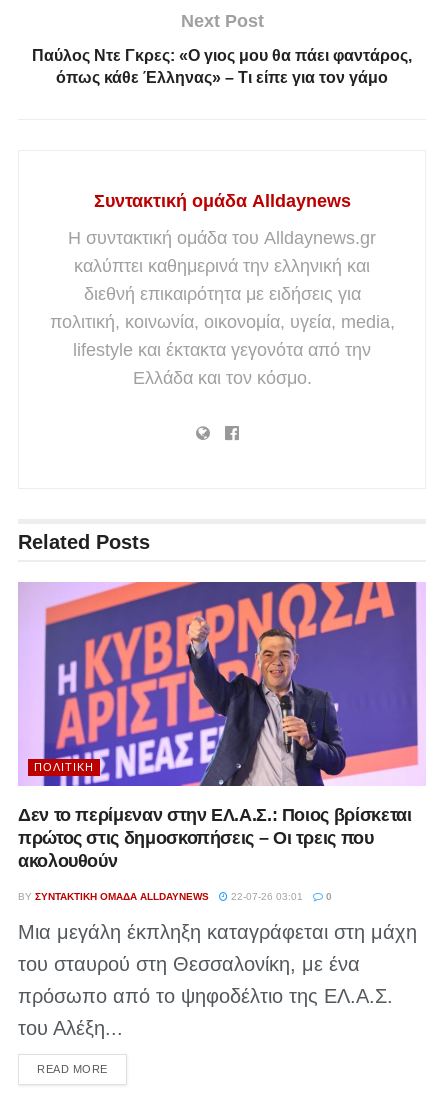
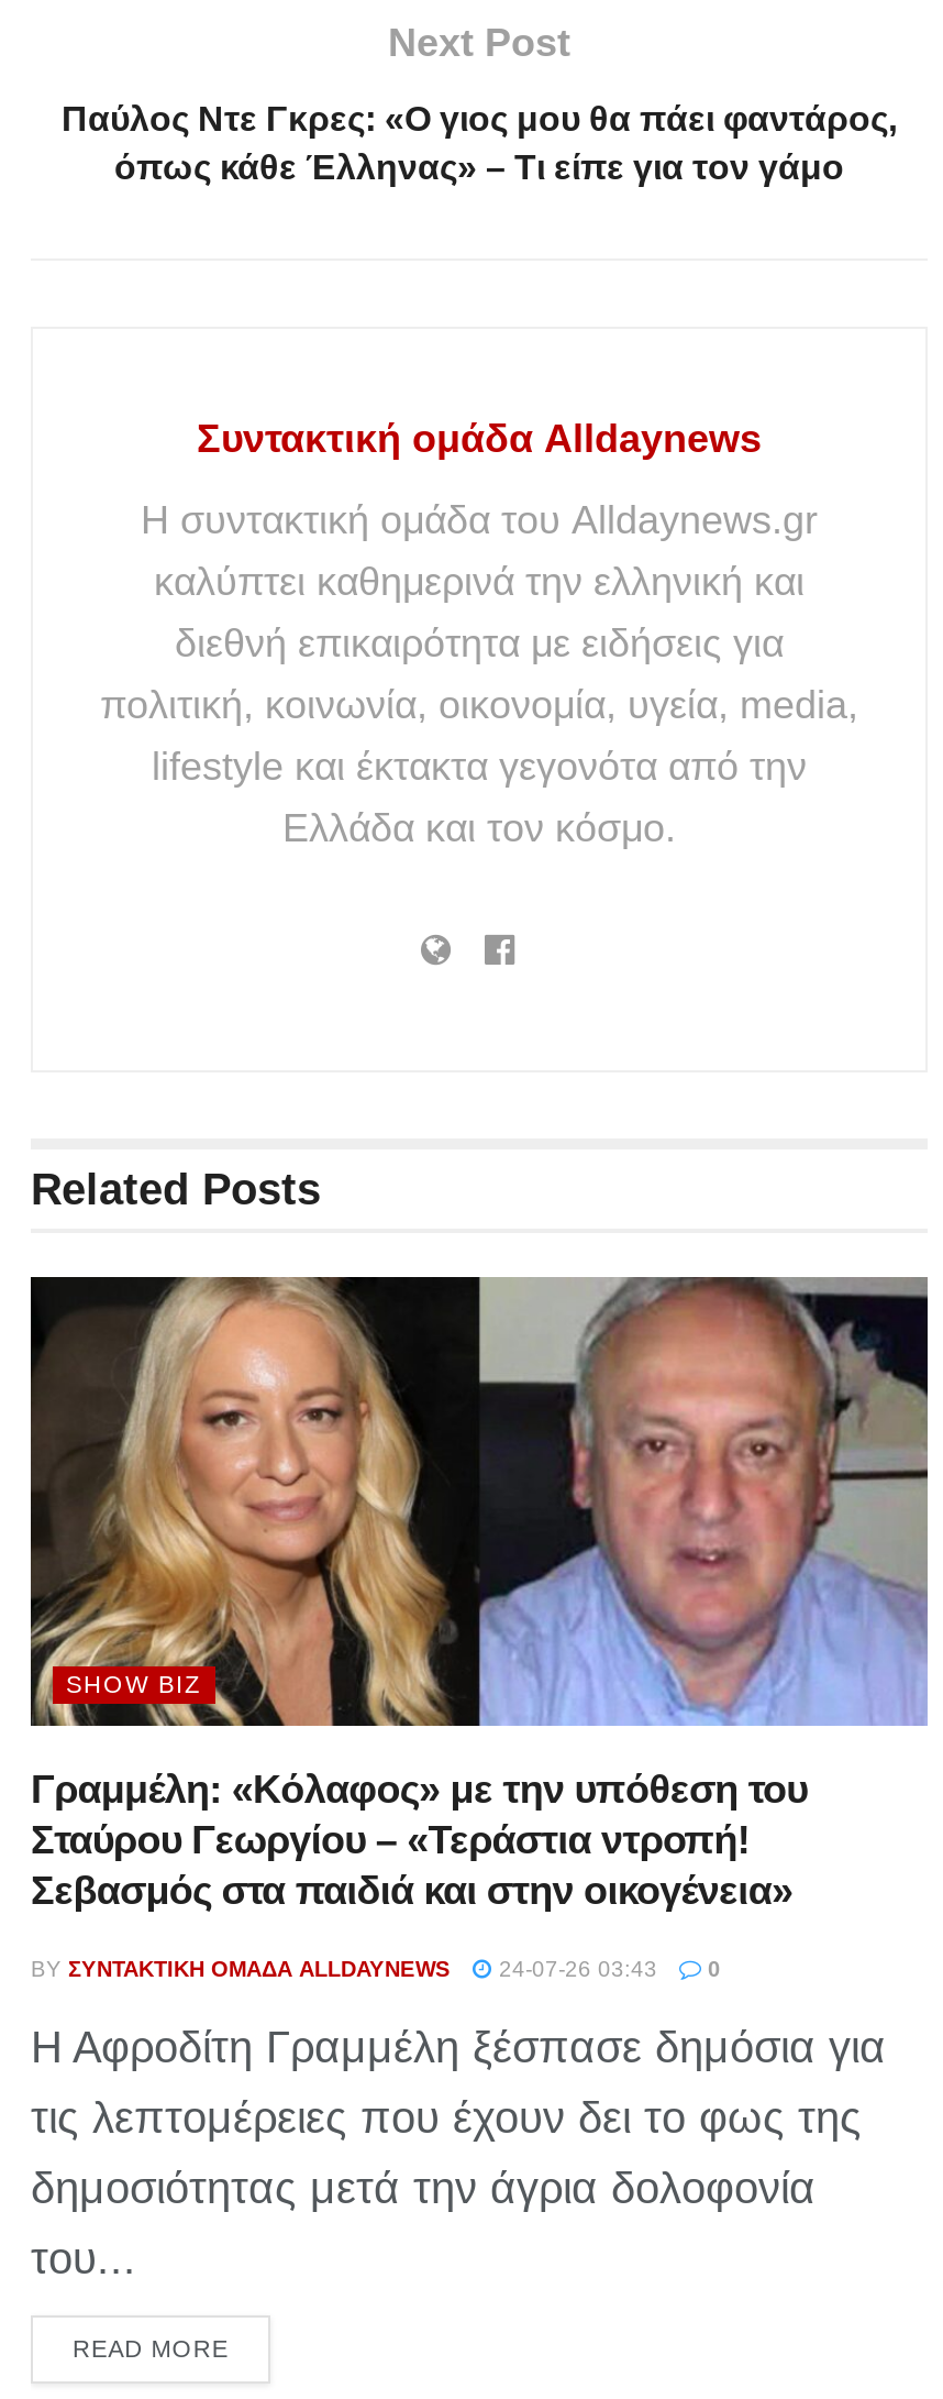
[18,581,426,787] [image] | ΠΟΛΙΤΙΚΉ -> [29,1275,930,1728] [image] | SHOW BIZ
[18,805,411,871] Δεν το περίμεναν στην ΕΛ.Α.Σ.: Ποιος βρίσκεται | πρώτος στις δημοσκοπήσεις – Οι τρεις που | ακολουθούν -> [31,1768,807,1913] Γραμμέλη: «Κόλαφος» με την υπόθεση του | Σταύρου Γεωργίου – «Τεράστια ντροπή! | Σεβασμός στα παιδιά και στην οικογένεια»
[18,891,332,902] BY ΣΥΝΤΑΚΤΙΚΉ ΟΜΆΔΑ ALLDAYNEWS 22-07-26 03:01 0 -> [31,1957,721,1982] BY ΣΥΝΤΑΚΤΙΚΉ ΟΜΆΔΑ ALLDAYNEWS 24-07-26 03:43 0
[18,921,417,943] Μια μεγάλη έκπληξη καταγράφεται στη μάχη -> [31,2023,886,2072] Η Αφροδίτη Γραμμέλη ξέσπασε δημόσια για
[18,953,360,975] του σταυρού στη Θεσσαλονίκη, με ένα -> [31,2094,862,2142] τις λεπτομέρειες που έχουν δει το φως της
[18,985,393,1007] πρόσωπο από το ψηφοδέλτιο της ΕΛ.Α.Σ. -> [31,2164,816,2213] δημοσιότητας μετά την άγρια δολοφονία
[18,1017,123,1039] του Αλέξη... -> [31,2235,136,2283] του...

